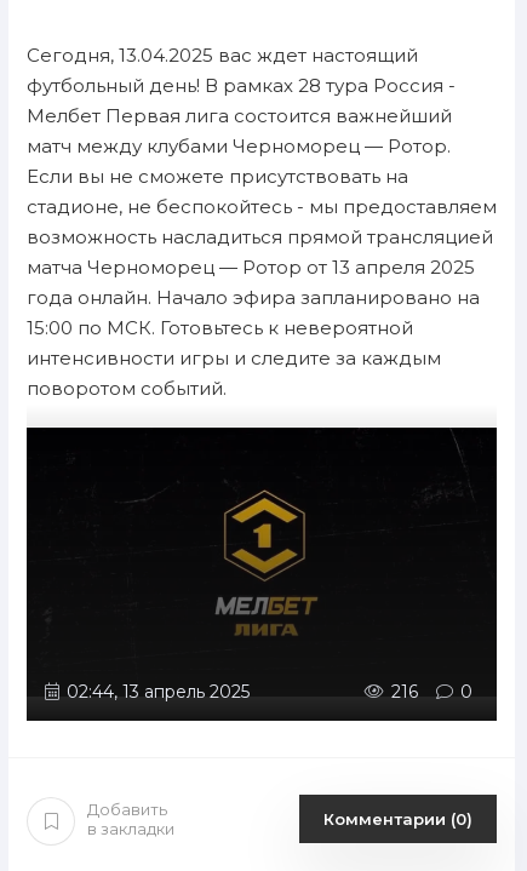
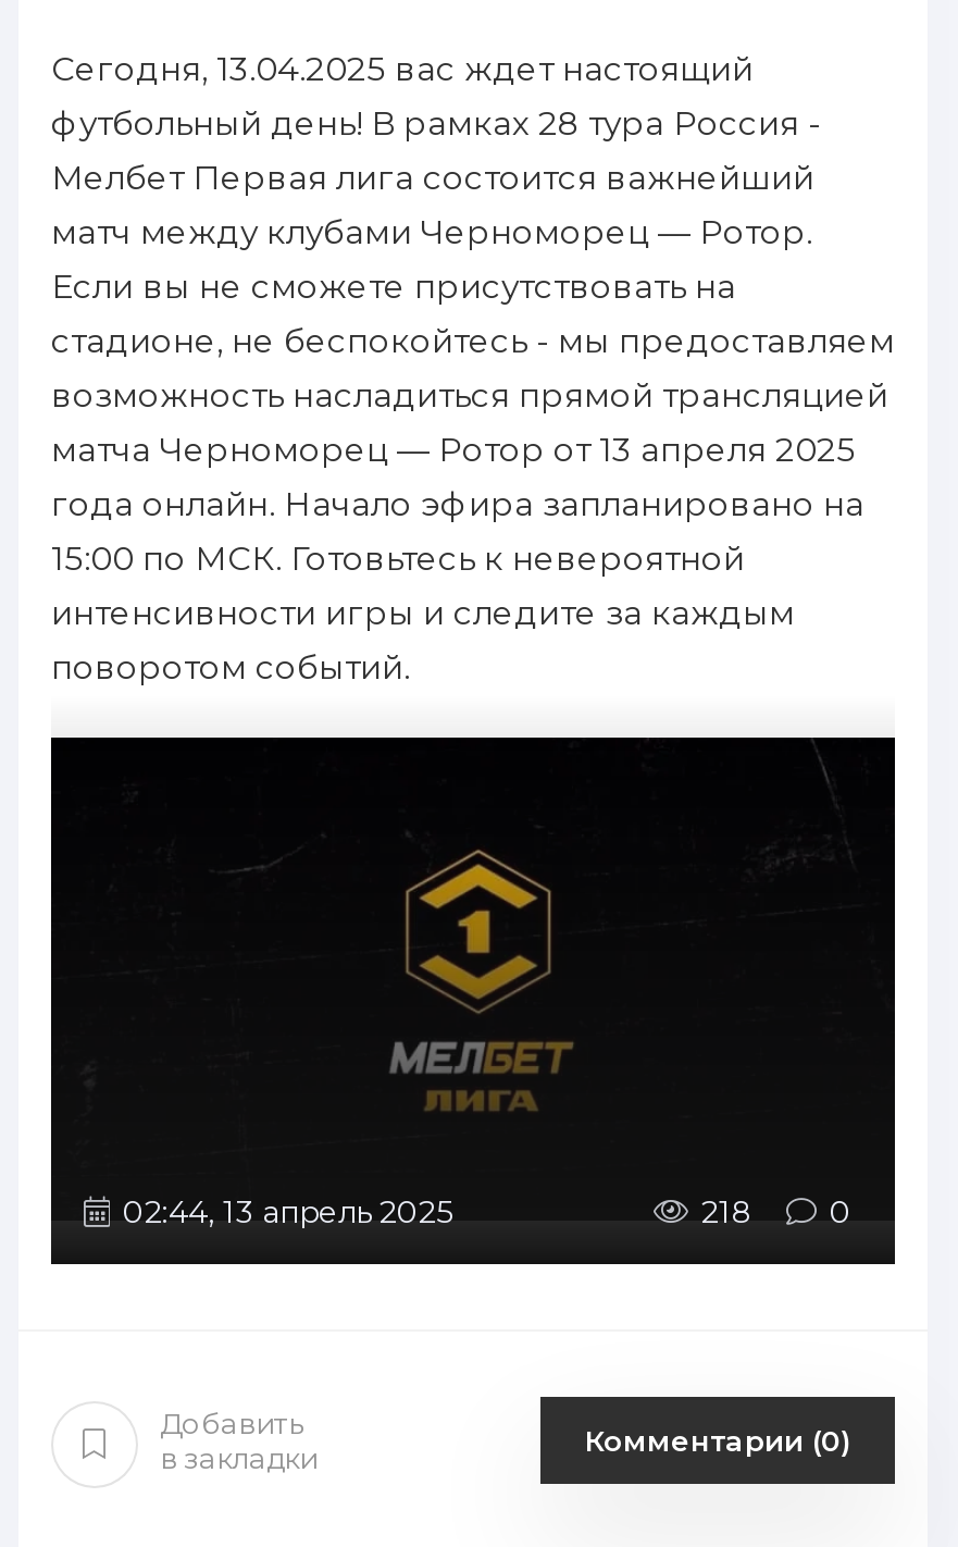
[391,680,418,702] 216 -> [701,1192,754,1231] 218

